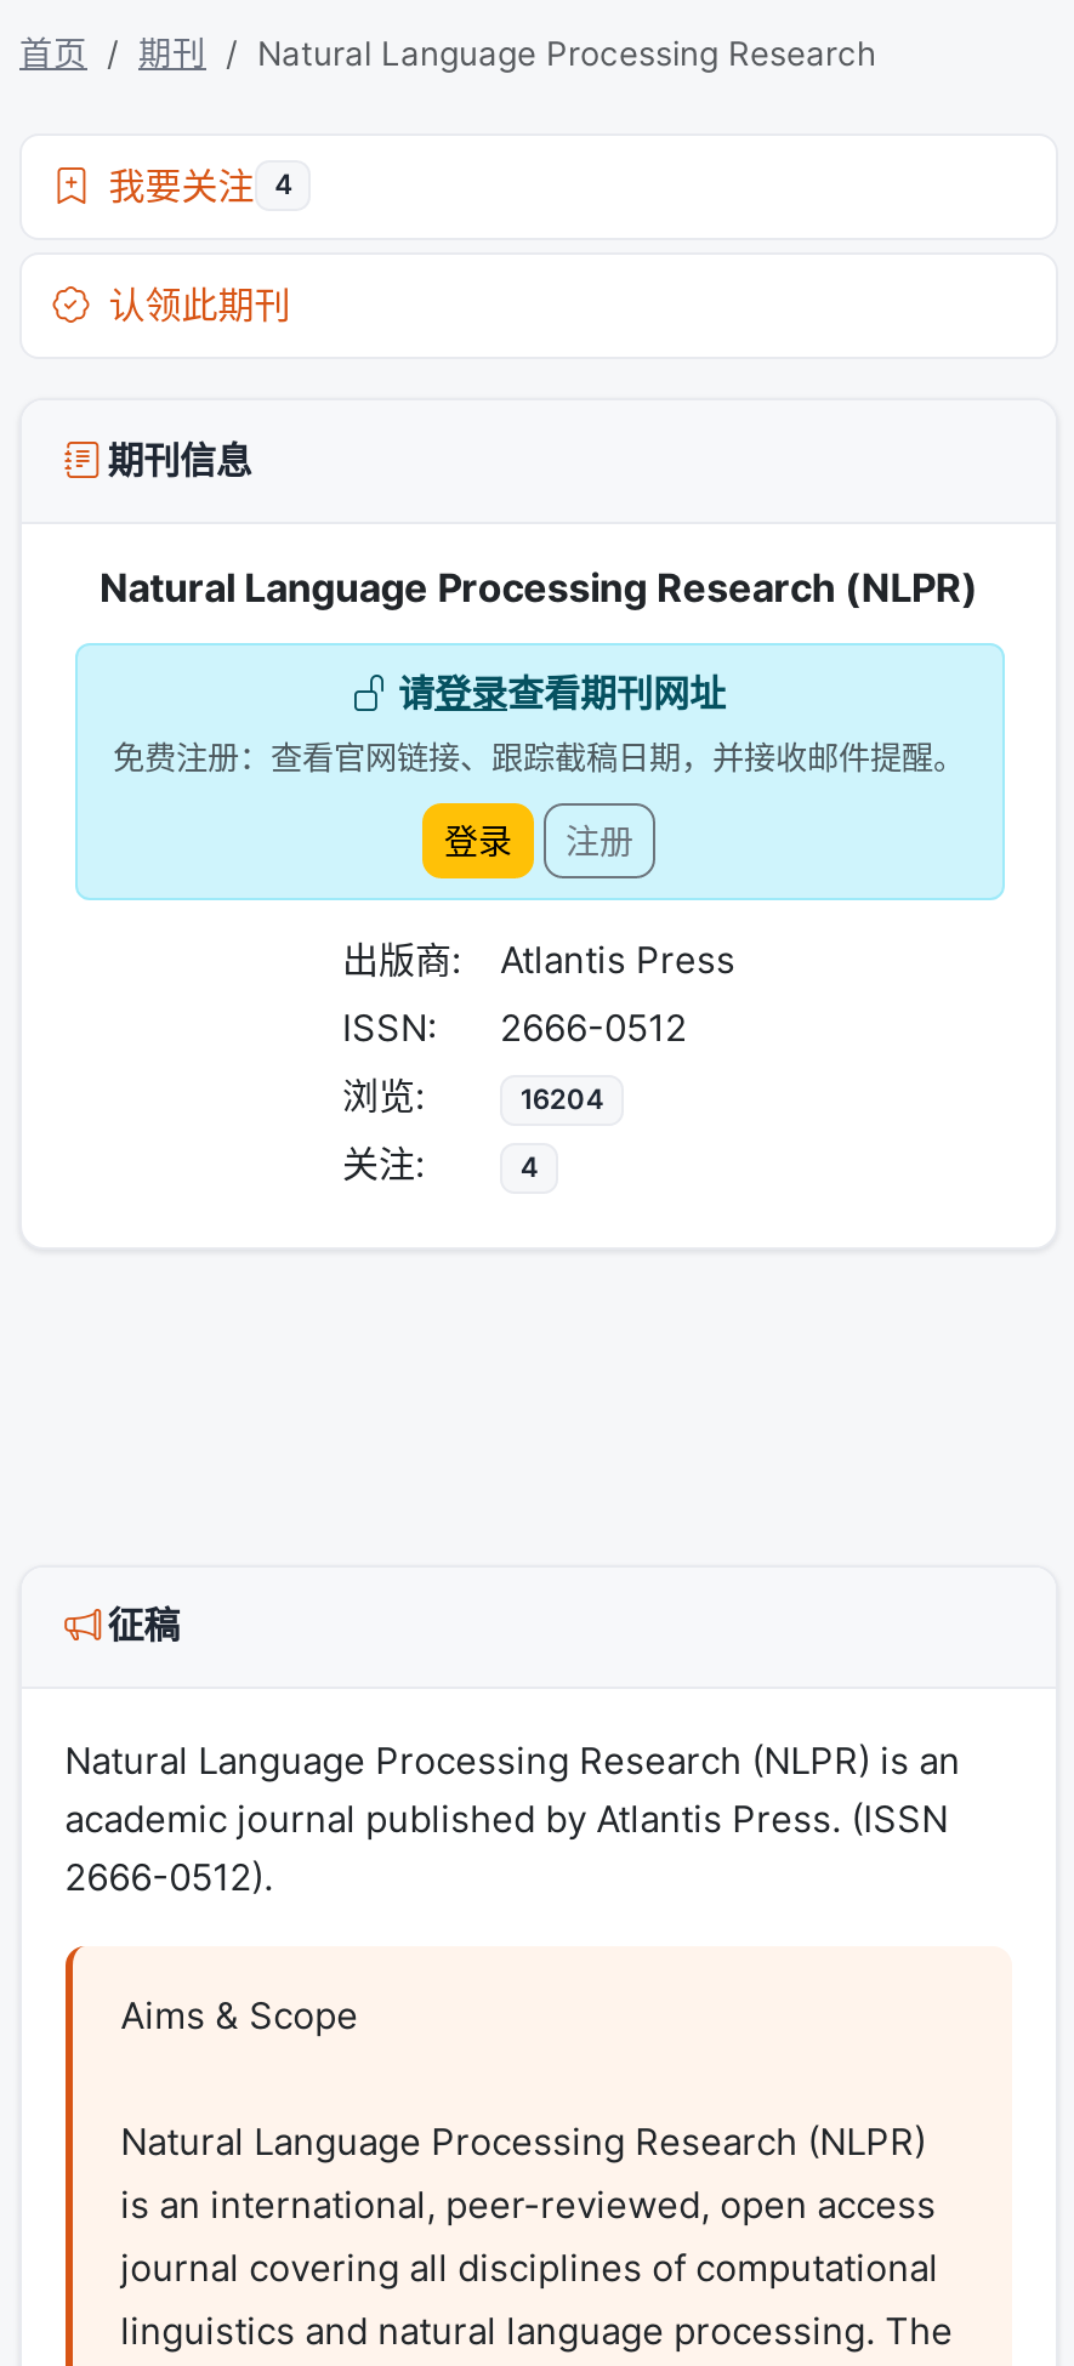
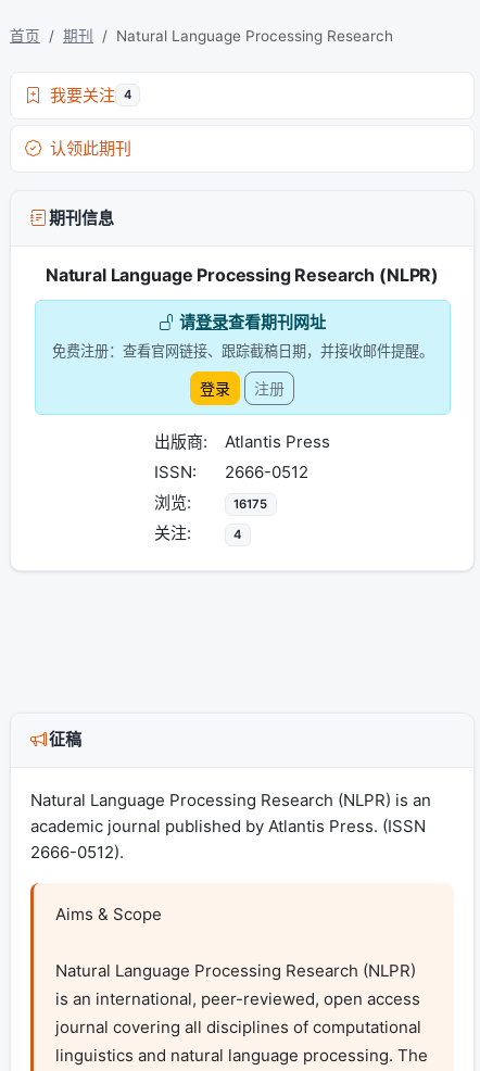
[520,1083,603,1117] 16204 -> [234,497,267,512] 16175

